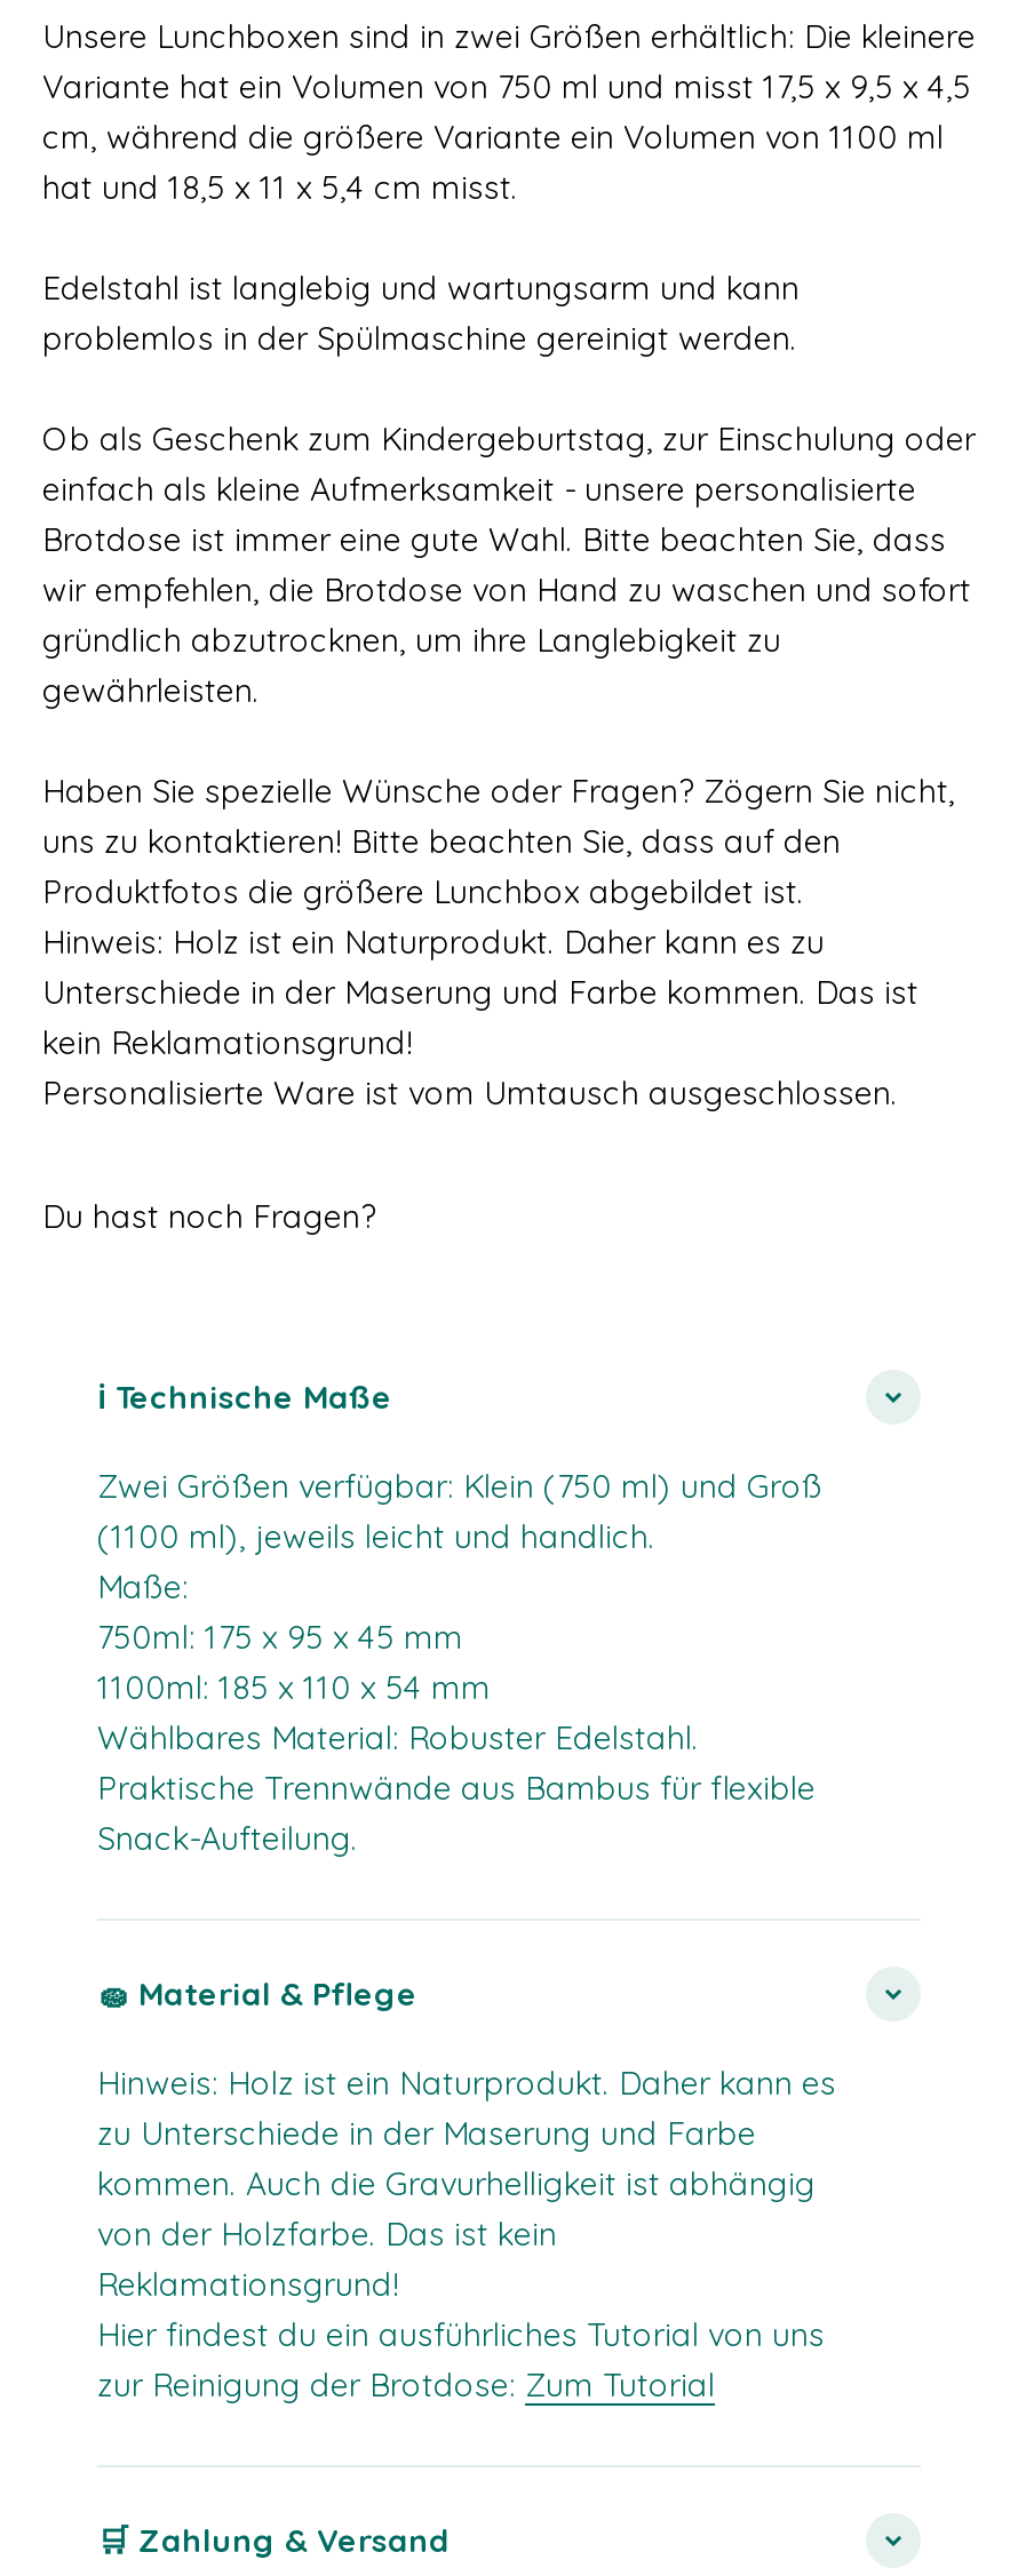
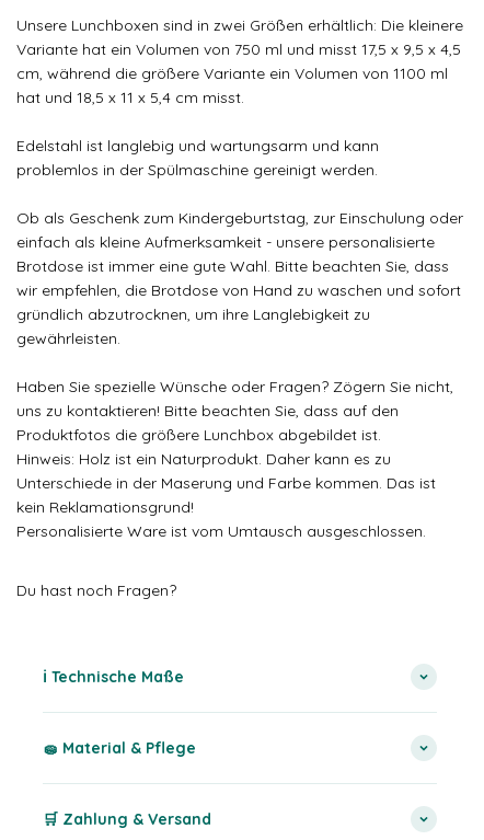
[97,1465,822,1858] Zwei Größen verfügbar: Klein (750 ml) und Groß | (1100 ml), jeweils leicht und handlich. | Maße: | 750ml: 175 x 95 x 45 mm | 1100ml: 185 x 110 x 54 mm | Wählbares Material: Robuster Edelstahl. | Praktische Trennwände aus Bambus für flexible | Snack-Aufteilung. -> none
[97,2062,836,2405] Hinweis: Holz ist ein Naturprodukt. Daher kann es | zu Unterschiede in der Maserung und Farbe | kommen. Auch die Gravurhelligkeit ist abhängig | von der Holzfarbe. Das ist kein | Reklamationsgrund! | Hier findest du ein ausführliches Tutorial von uns | zur Reinigung der Brotdose: Zum Tutorial -> none

